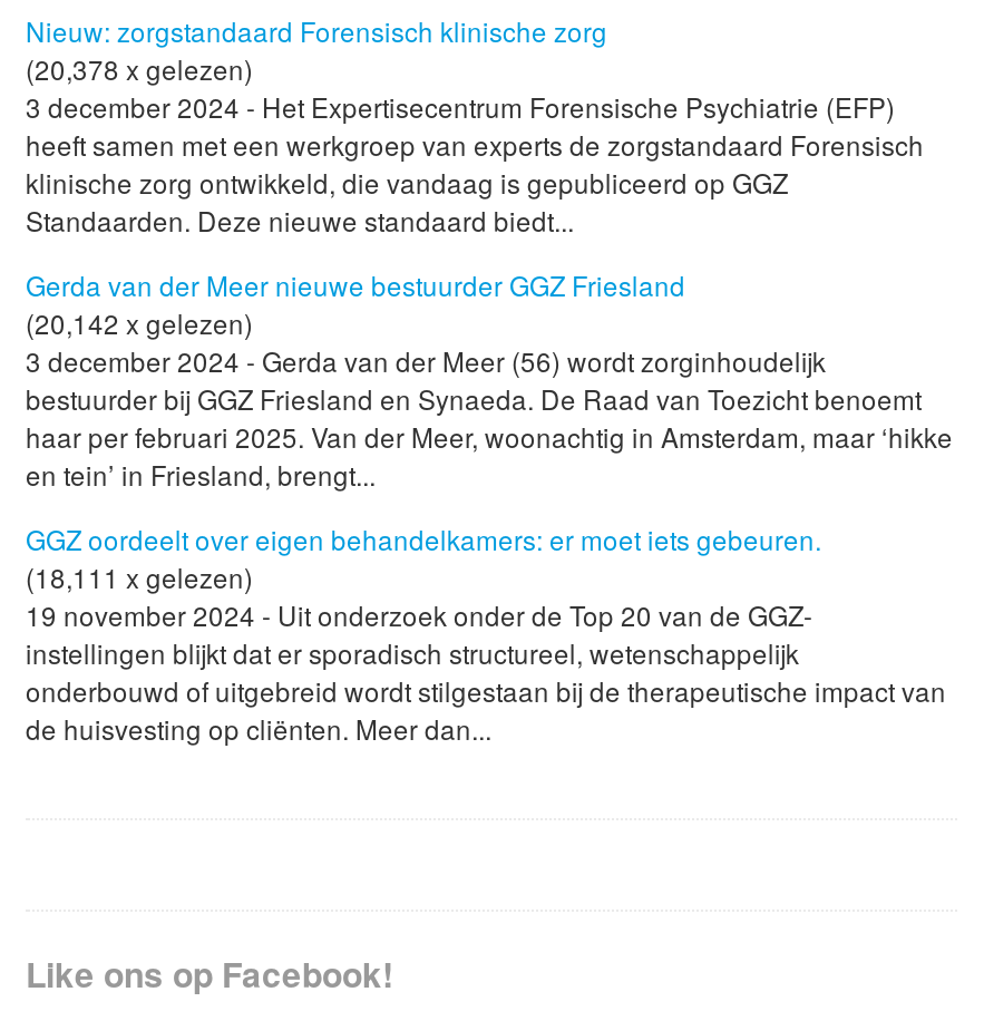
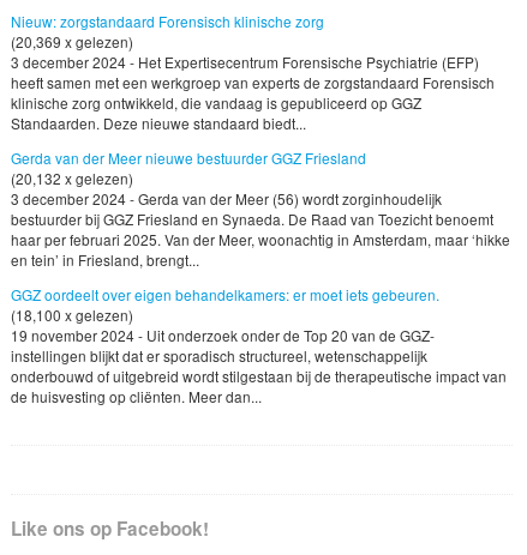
[26,50,253,88] (20,378 x gelezen) -> [11,32,133,52] (20,369 x gelezen)
[26,304,253,342] (20,142 x gelezen) -> [11,168,133,189] (20,132 x gelezen)
[26,558,253,596] (18,111 x gelezen) -> [11,305,133,325] (18,100 x gelezen)

